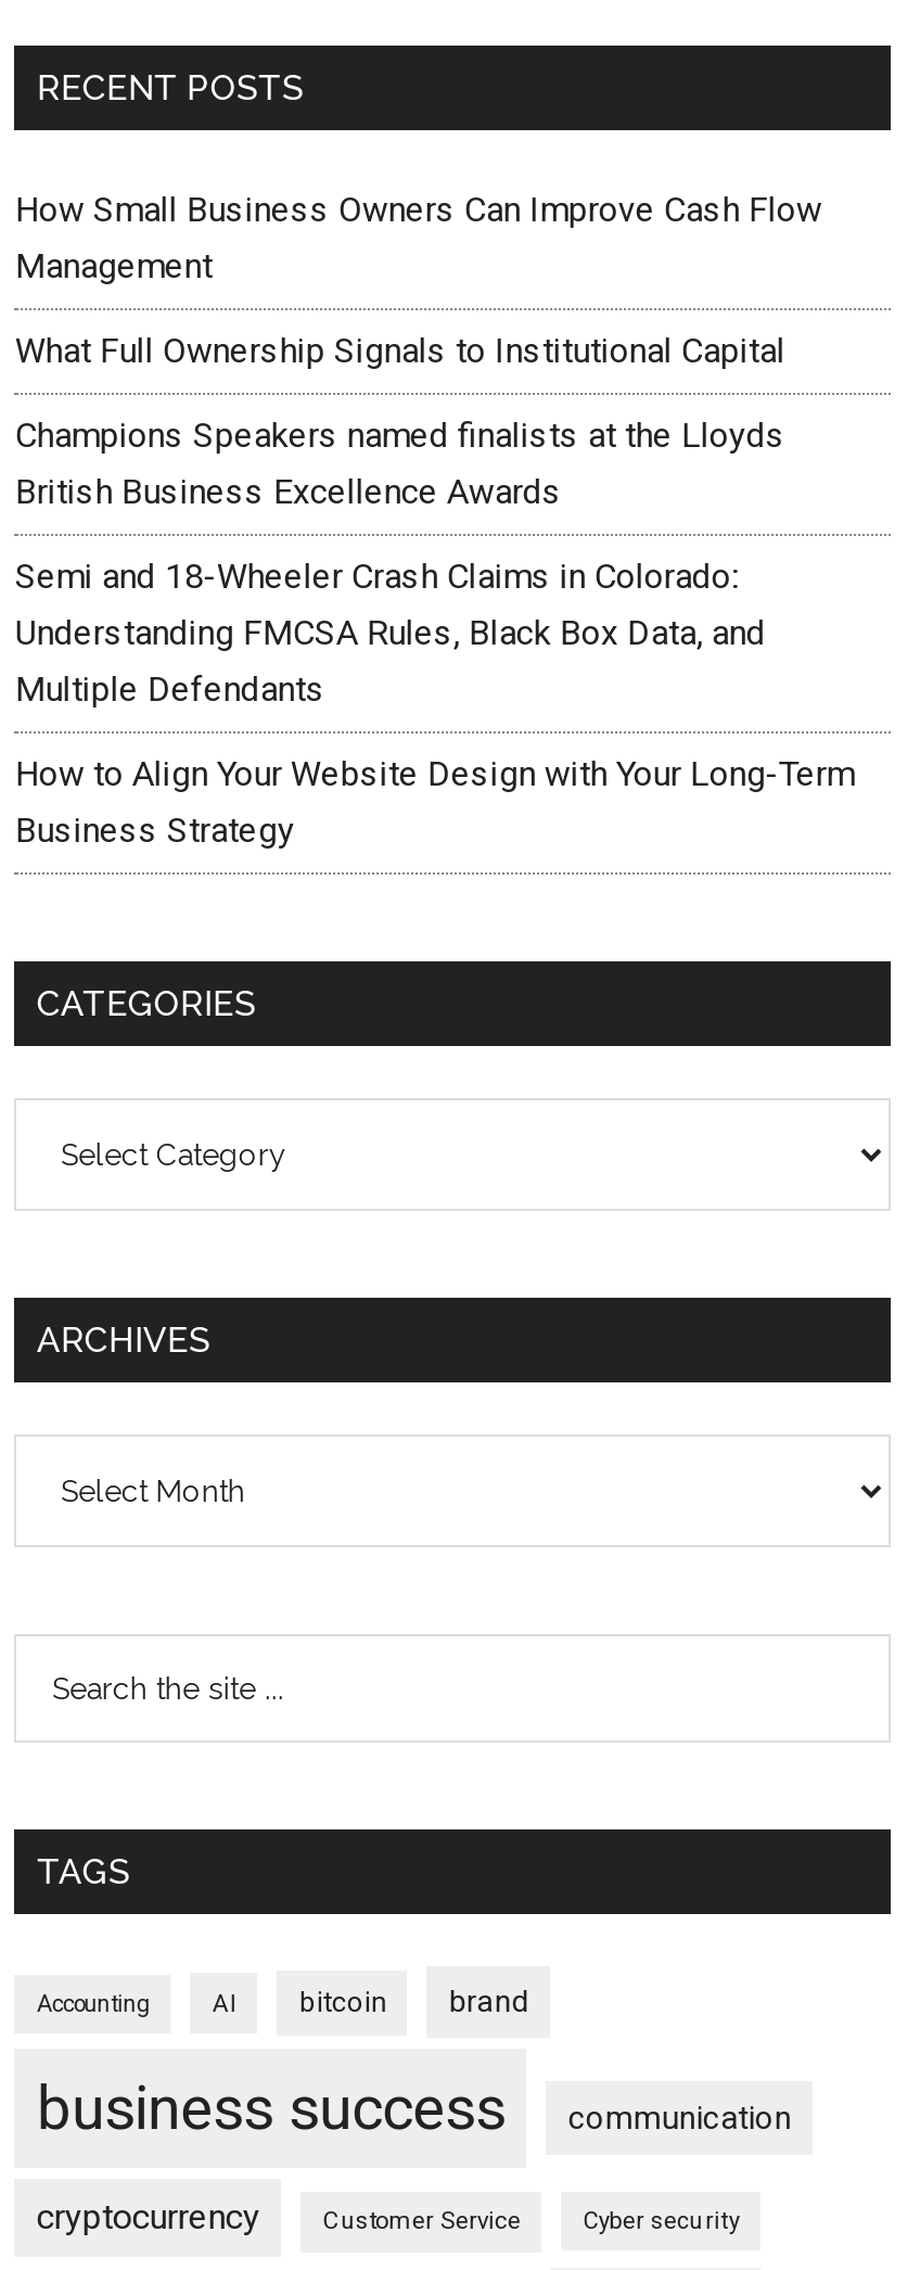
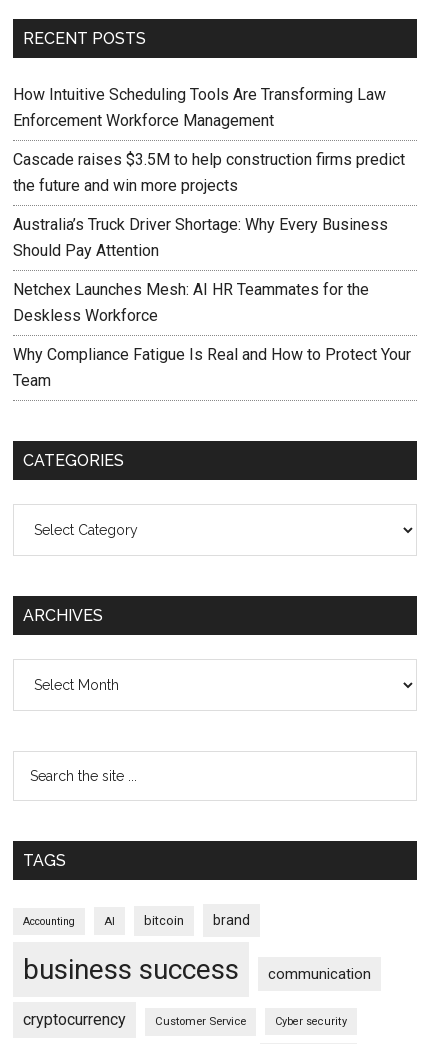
[15,189,822,286] How Small Business Owners Can Improve Cash Flow | Management -> [13,85,386,130] How Intuitive Scheduling Tools Are Transforming Law | Enforcement Workforce Management
[15,330,785,371] What Full Ownership Signals to Institutional Capital -> [13,150,405,195] Cascade raises $3.5M to help construction firms predict | the future and win more projects
[15,415,785,512] Champions Speakers named finalists at the Lloyds | British Business Excellence Awards -> [13,215,388,260] Australia’s Truck Driver Shortage: Why Every Business | Should Pay Attention
[15,556,766,710] Semi and 18-Wheeler Crash Claims in Colorado: | Understanding FMCSA Rules, Black Box Data, and | Multiple Defendants -> [13,280,369,325] Netchex Launches Mesh: AI HR Teammates for the | Deskless Workforce
[15,753,855,851] How to Align Your Website Design with Your Long-Term | Business Strategy -> [13,345,411,390] Why Compliance Fatigue Is Real and How to Protect Your | Team

